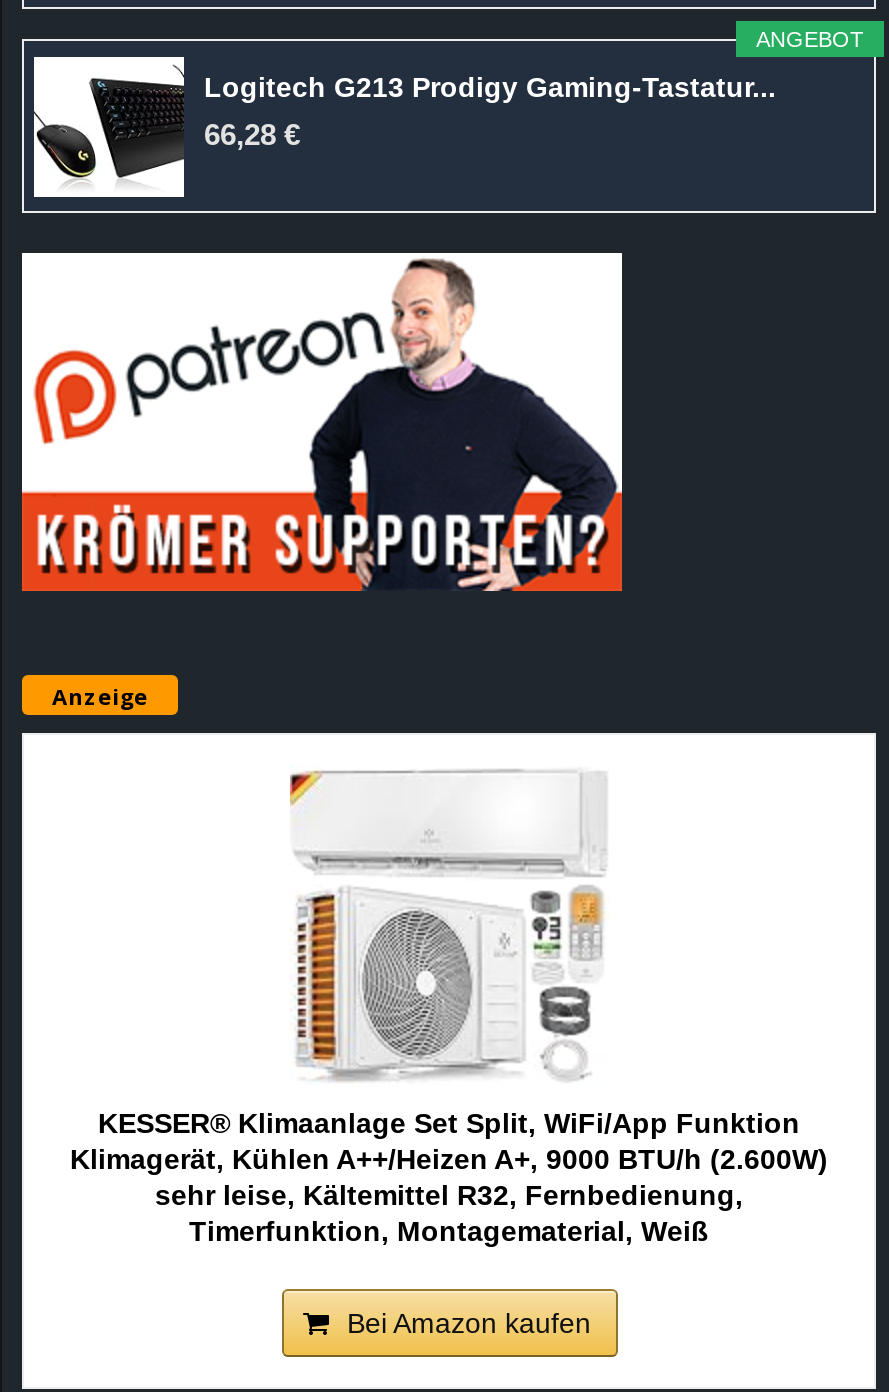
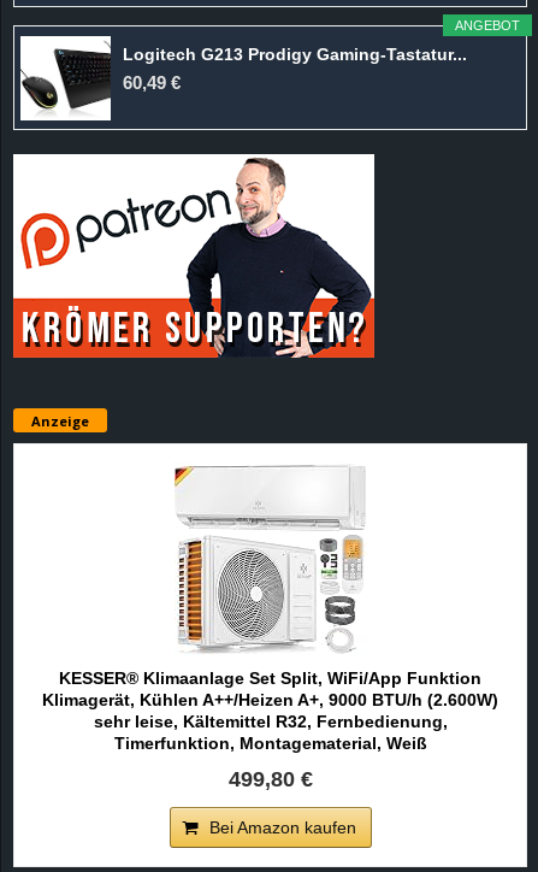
[204,116,300,150] 66,28 € -> [123,72,181,92] 60,49 €
none -> [228,767,312,791] 499,80 €

